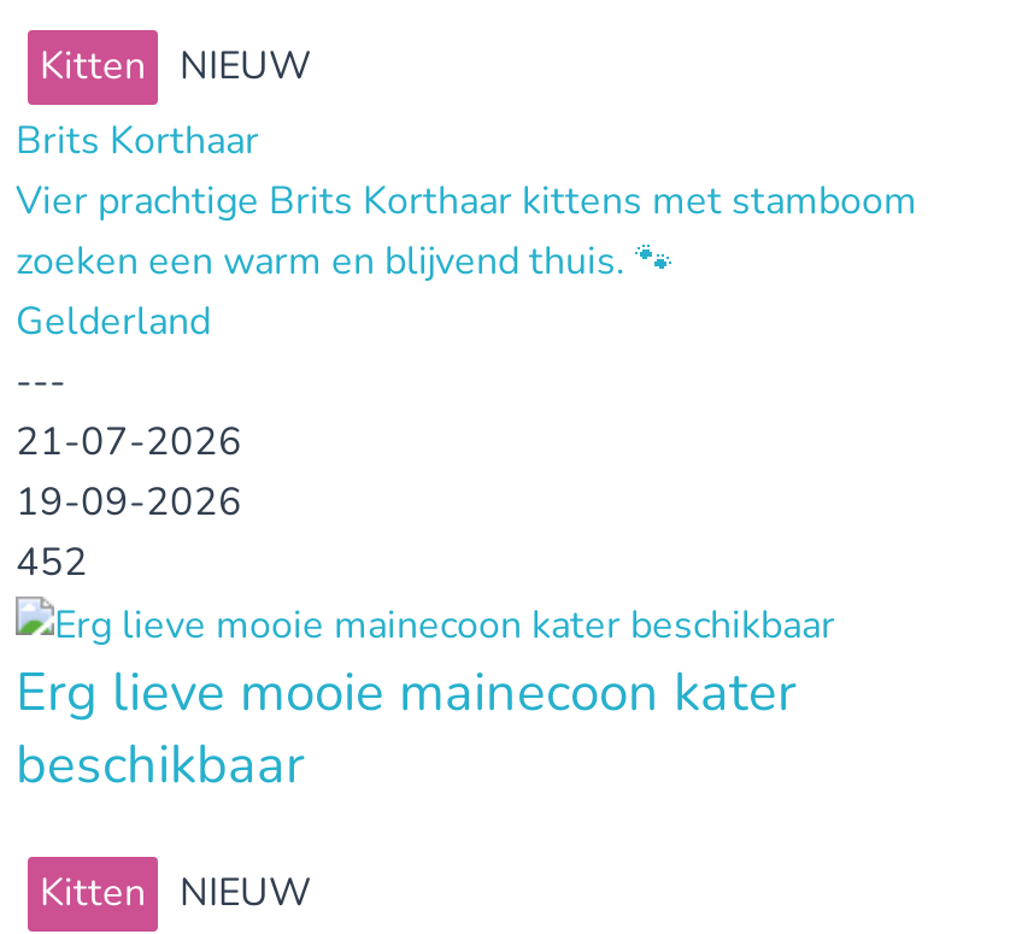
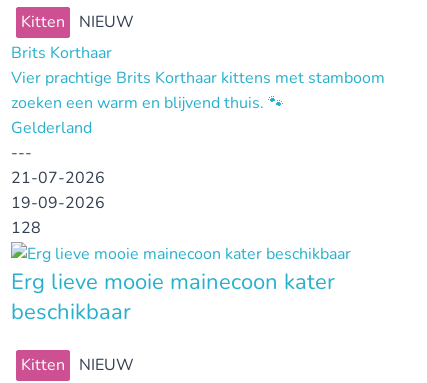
[16,537,88,590] 452 -> [11,217,41,239] 128

